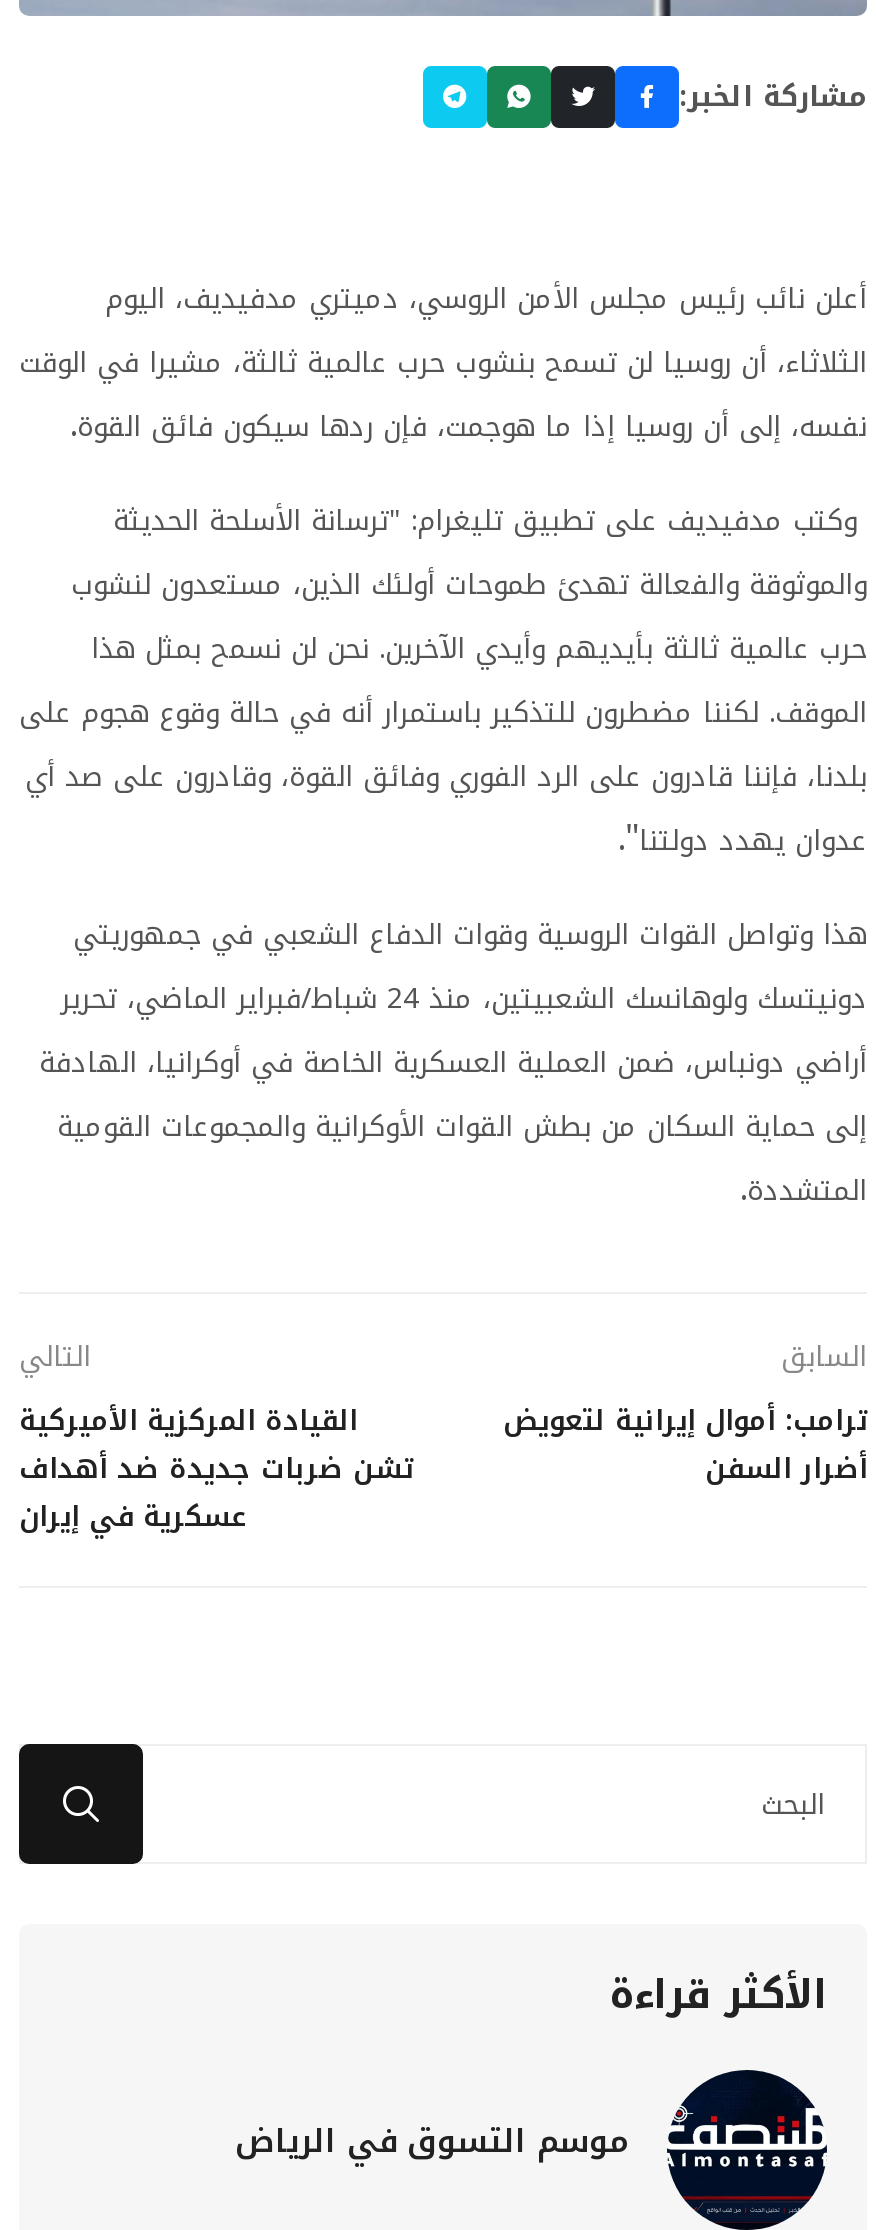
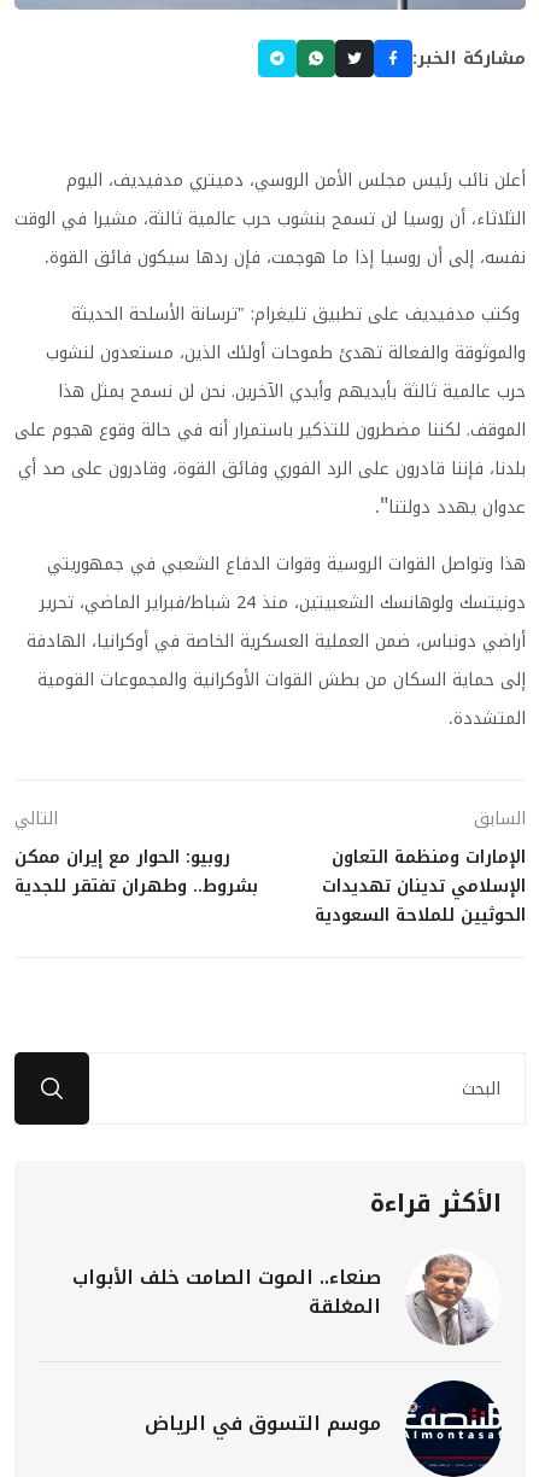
[19,1394,413,1544] القيادة المركزية الأميركية | تشن ضربات جديدة ضد أهداف | عسكرية في إيران -> [14,841,258,903] روبيو: الحوار مع إيران ممكن | بشروط.. وطهران تفتقر للجدية
[503,1394,867,1496] ترامب: أموال إيرانية لتعويض | أضرار السفن -> [315,841,526,932] الإمارات ومنظمة التعاون | الإسلامي تدينان تهديدات | الحوثيين للملاحة السعودية
none -> [72,1254,491,1347] [image] | صنعاء.. الموت الصامت خلف الأبواب | المغلقة

